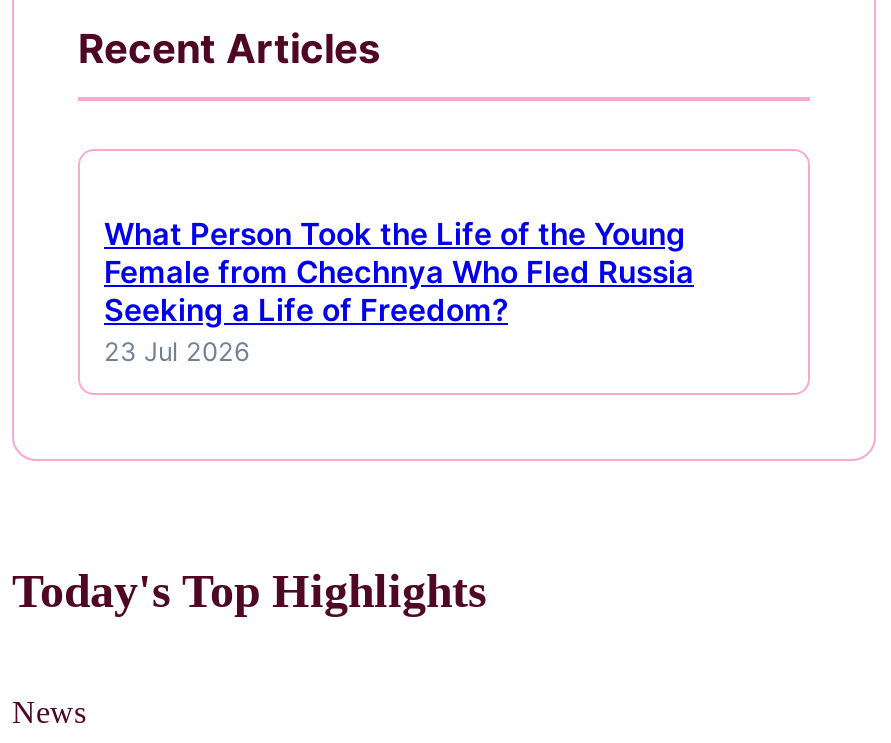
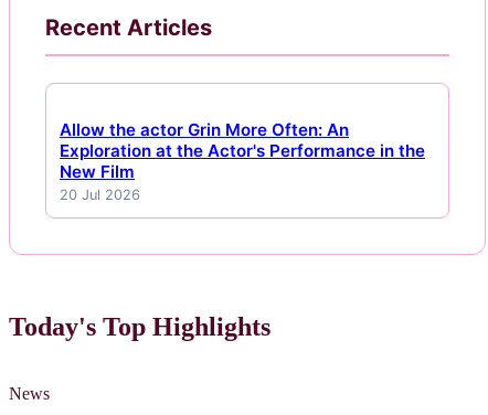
[104,215,694,367] What Person Took the Life of the Young | Female from Chechnya Who Fled Russia | Seeking a Life of Freedom? | 23 Jul 2026 -> [60,119,425,203] Allow the actor Grin More Often: An | Exploration at the Actor's Performance in the | New Film | 20 Jul 2026

